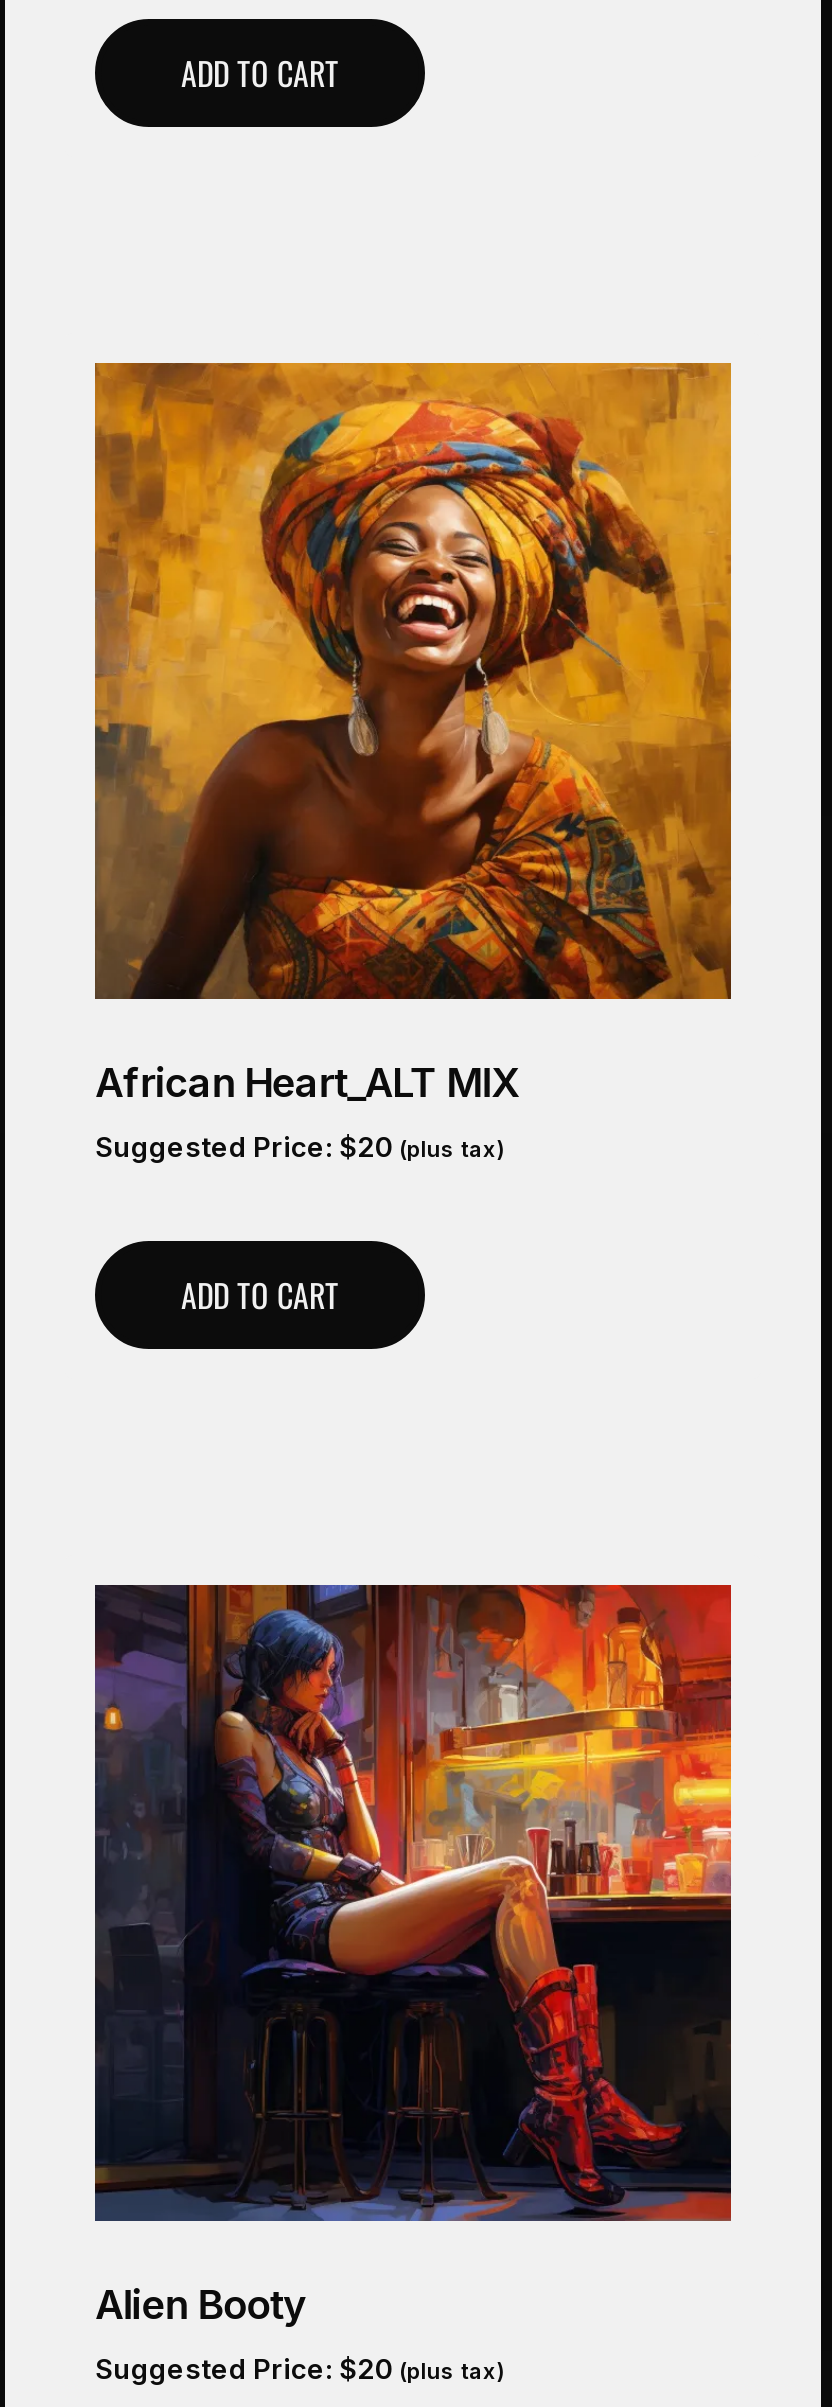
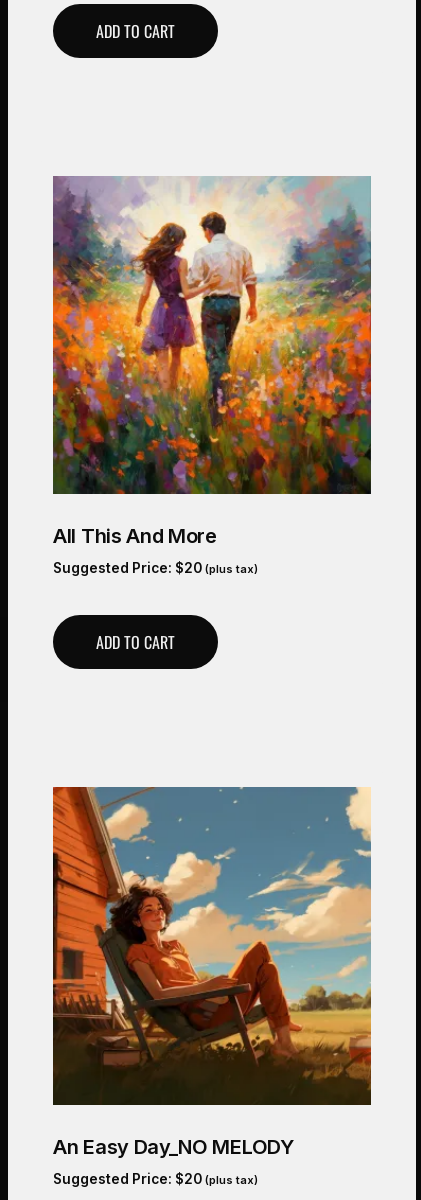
[93,361,733,1107] [image] | African Heart_ALT MIX -> [52,175,372,548] [image] | All This And More
[93,1583,733,2328] [image] | Alien Booty -> [52,786,372,1159] [image] | An Easy Day_NO MELODY

